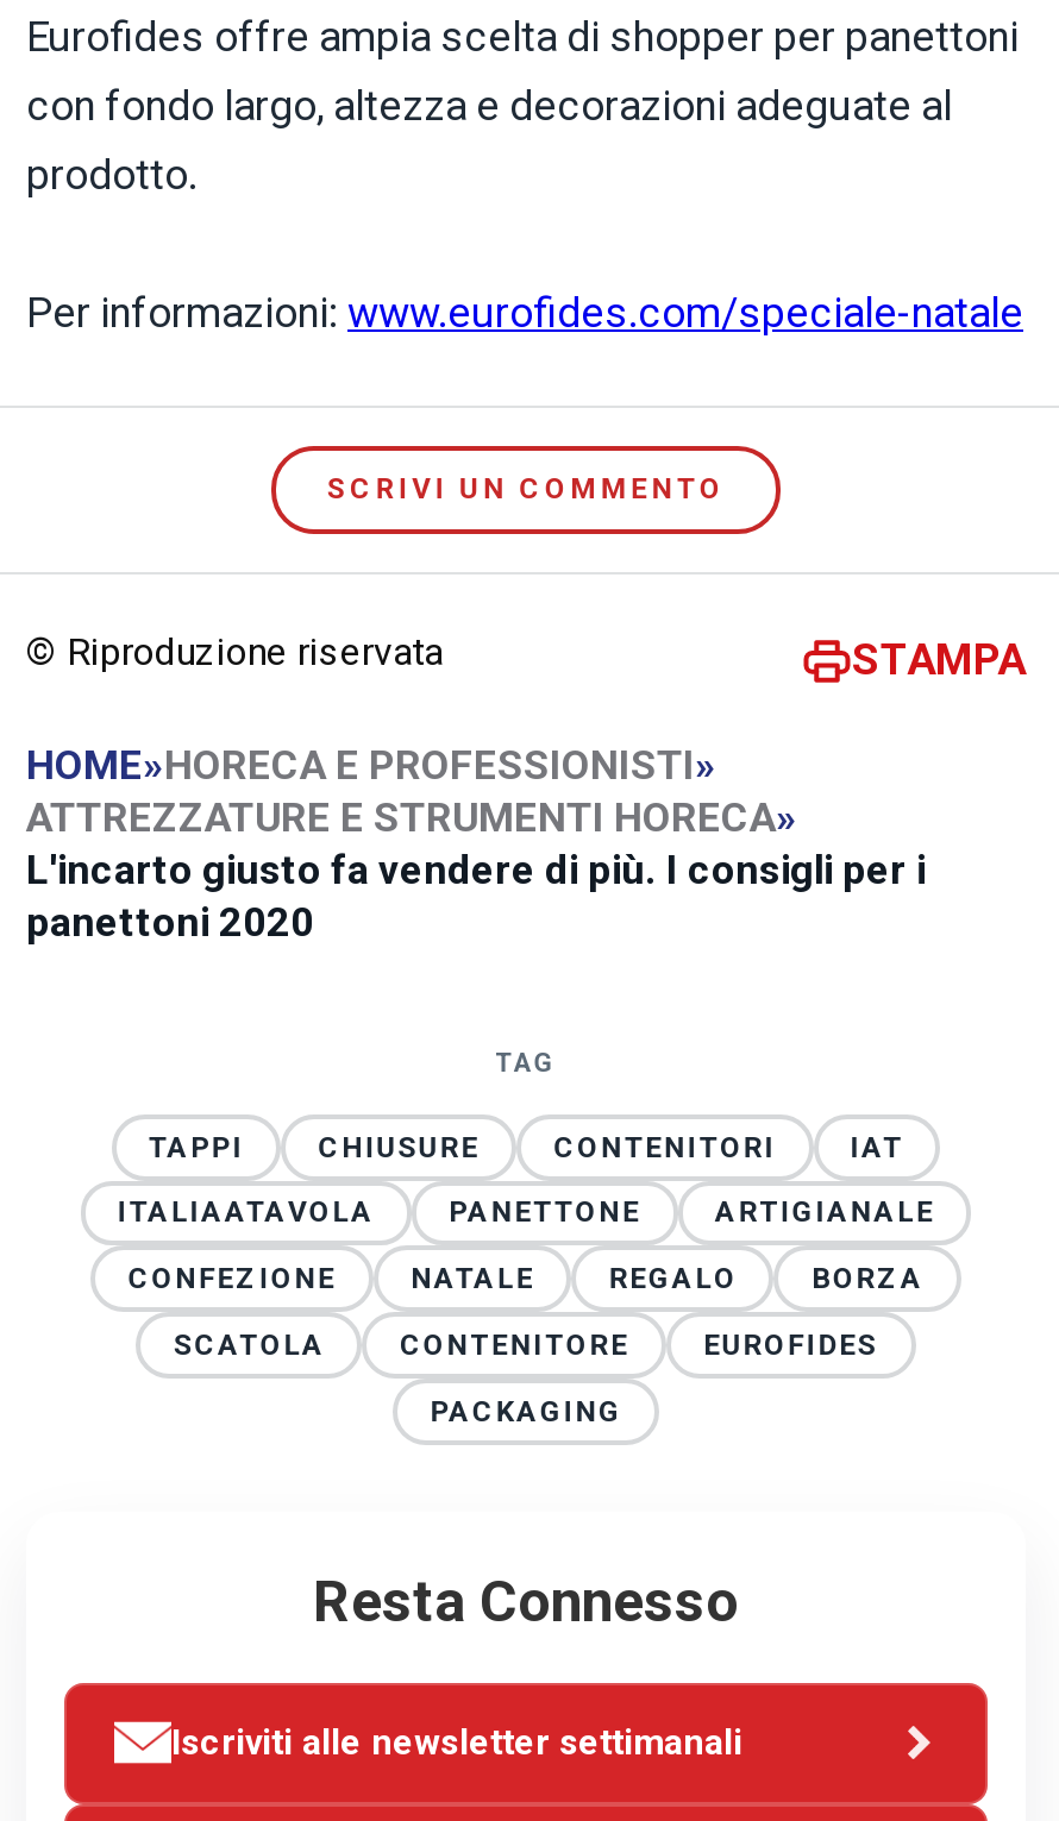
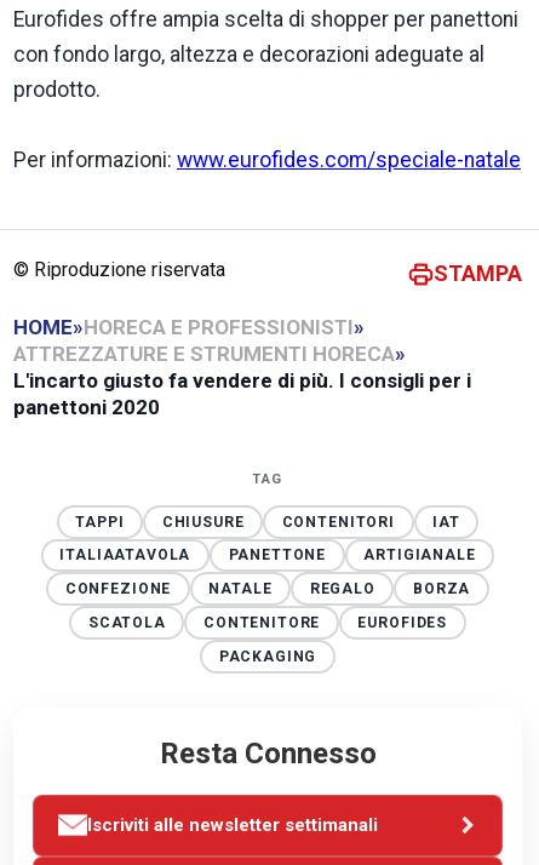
[327,473,725,506] SCRIVI UN COMMENTO -> none

